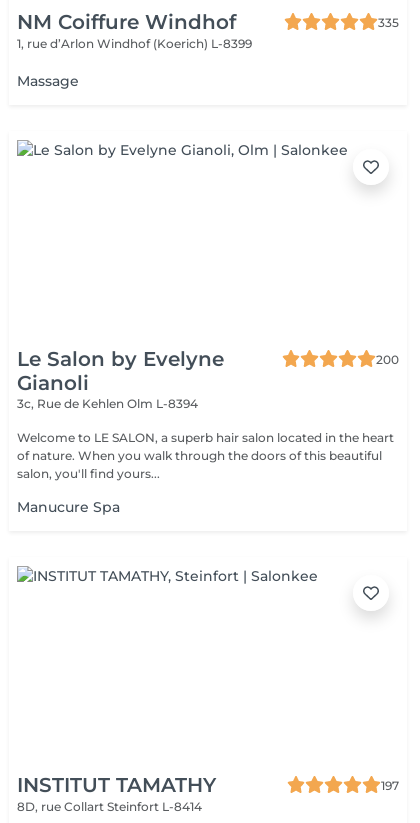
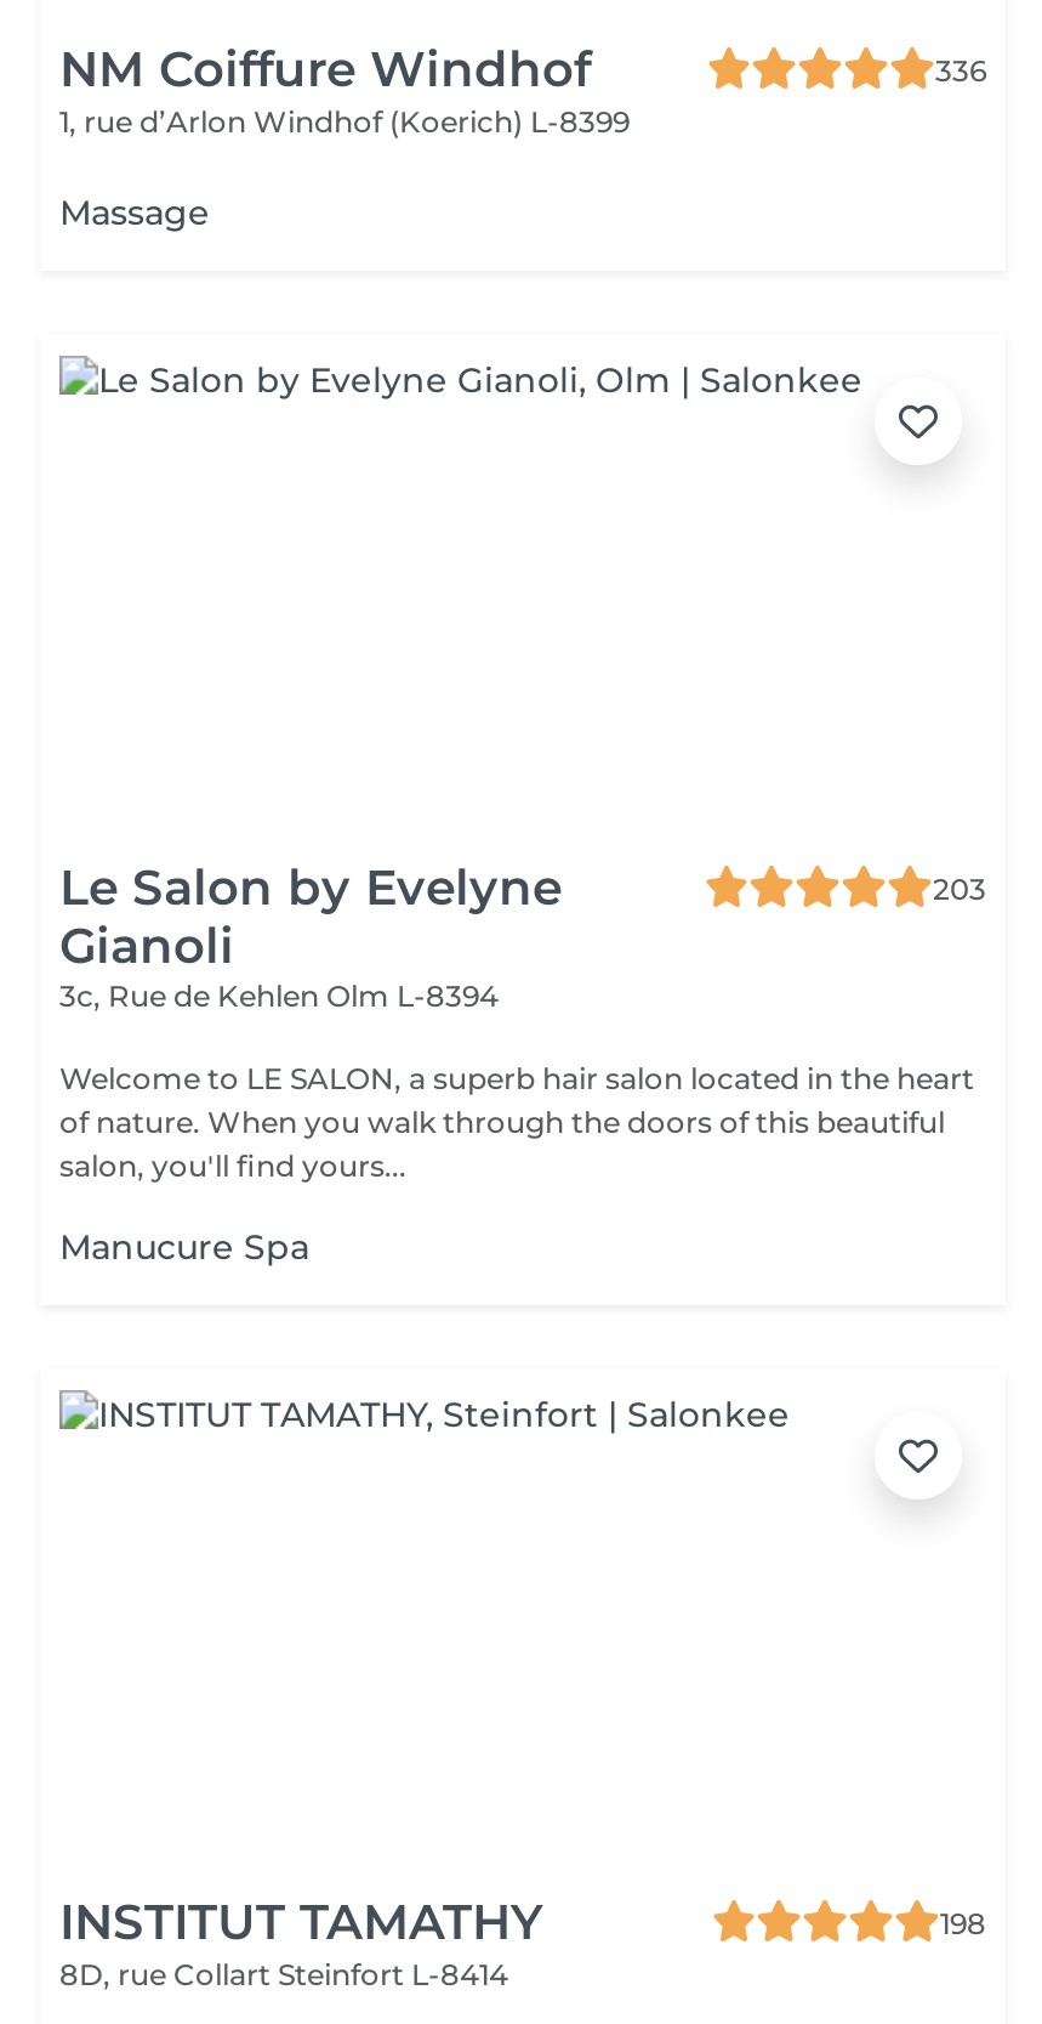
[378,15,399,30] 335 -> [935,52,986,89] 336
[376,352,399,367] 200 -> [933,871,986,907] 203
[381,778,399,793] 197 -> [940,1905,986,1941] 198

